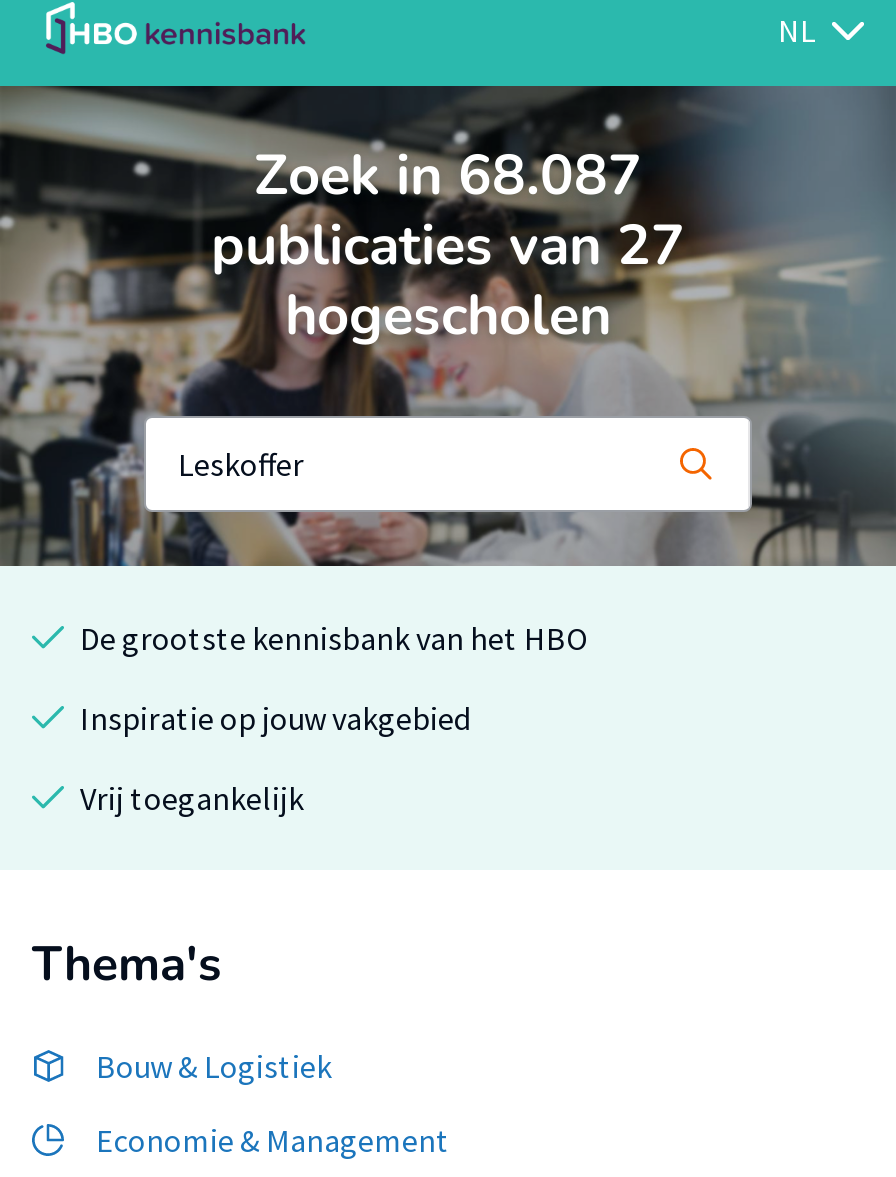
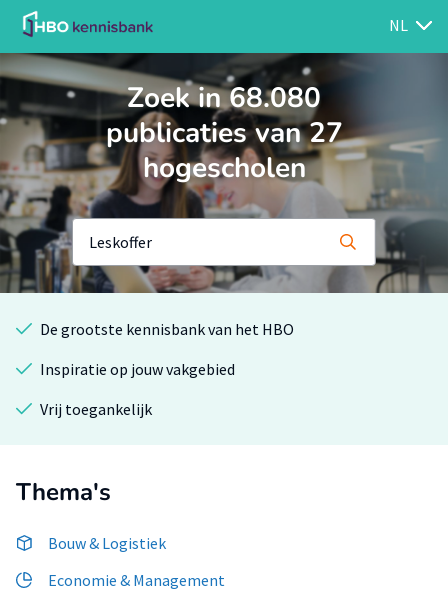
[254,137,642,213] Zoek in 68.087 -> [127,78,321,116] Zoek in 68.080

